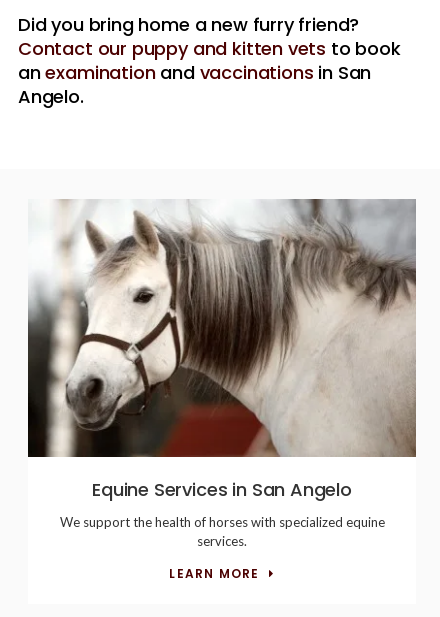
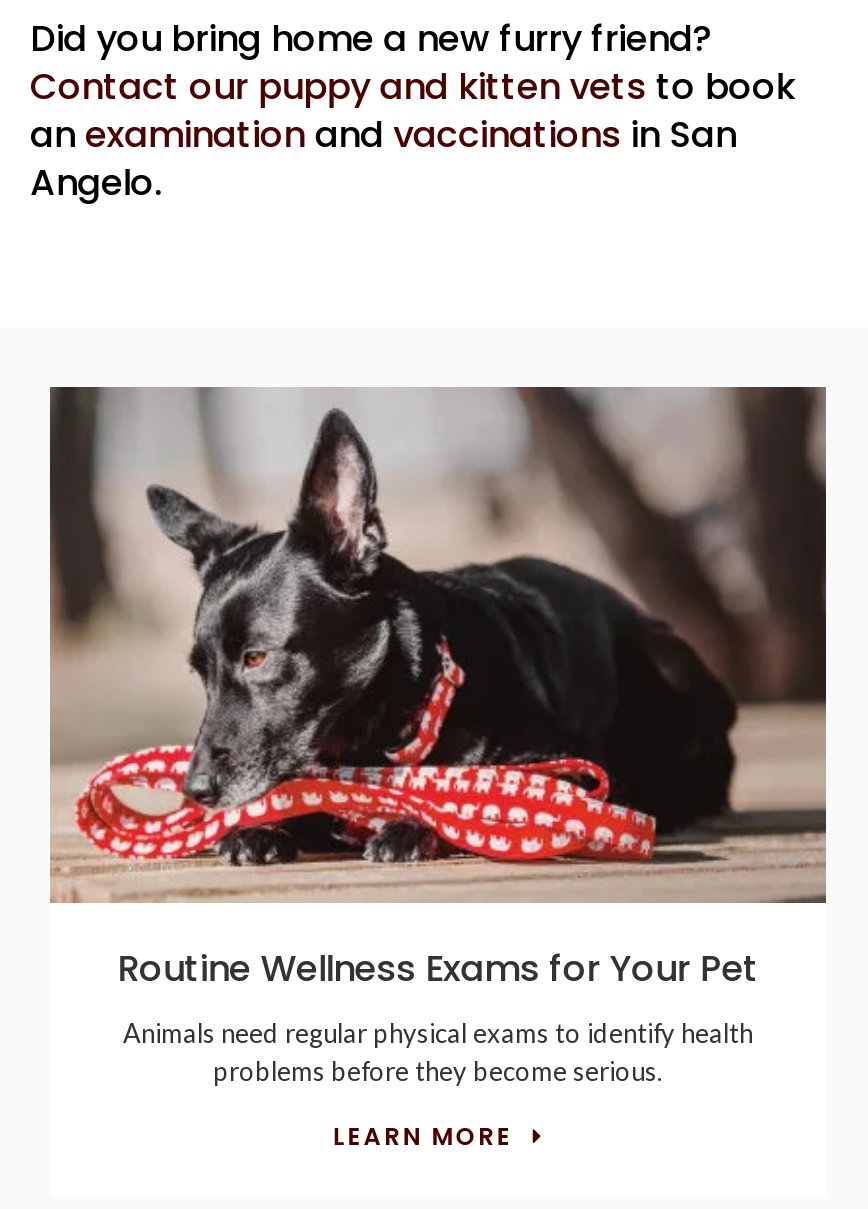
[27,199,416,502] [image] | Equine Services in San Angelo -> [48,385,828,993] [image] | Routine Wellness Exams for Your Pet
[59,514,384,549] We support the health of horses with specialized equine | services. -> [123,1017,753,1087] Animals need regular physical exams to identify health | problems before they become serious.

